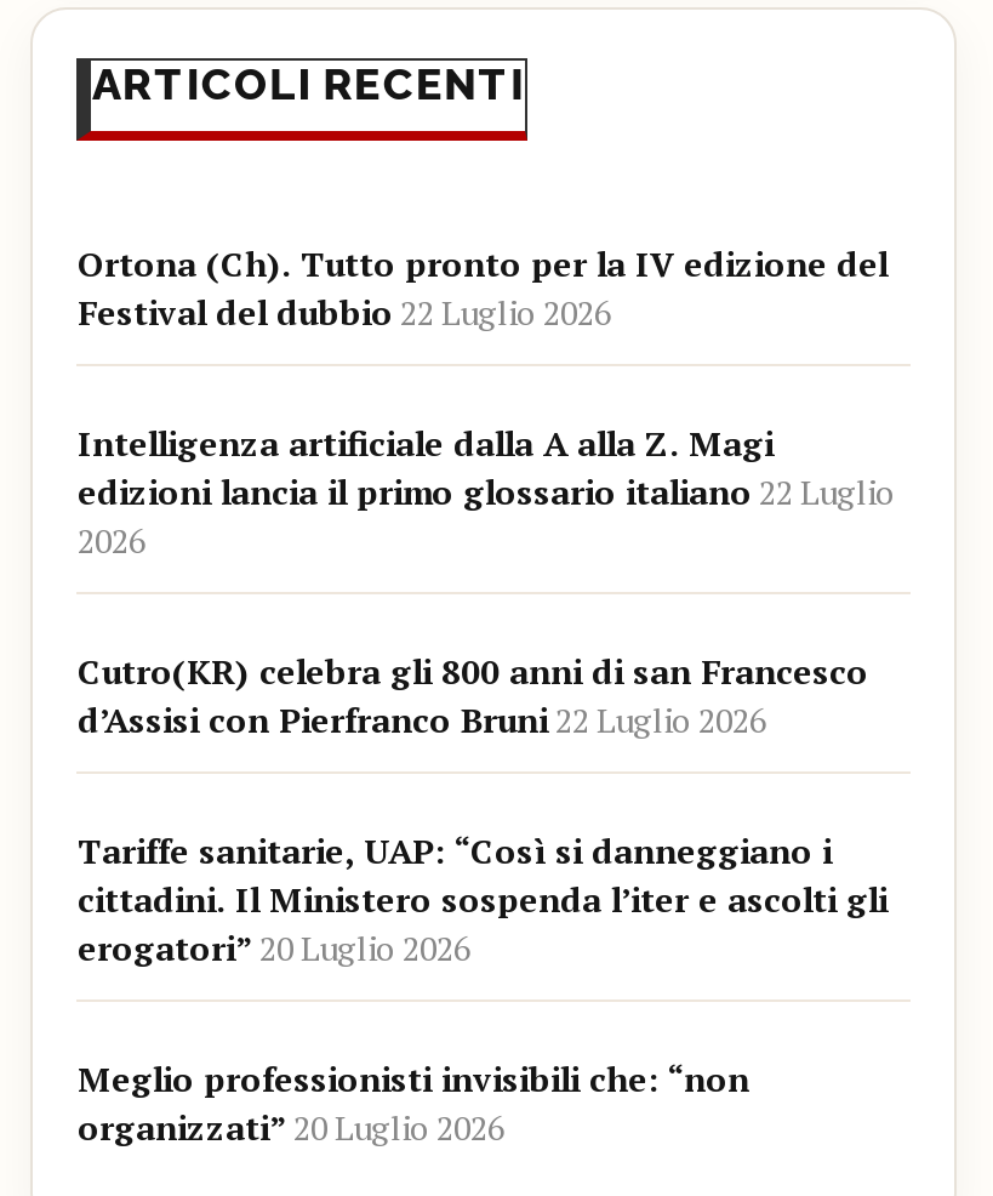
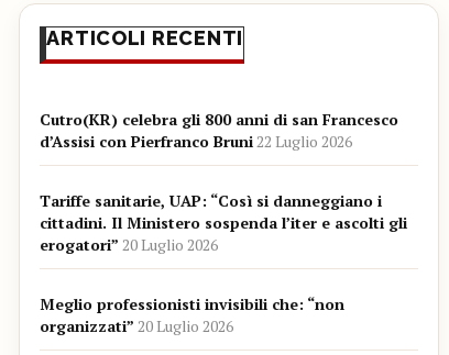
[77,241,895,563] Ortona (Ch). Tutto pronto per la IV edizione del | Festival del dubbio 22 Luglio 2026 | Intelligenza artificiale dalla A alla Z. Magi | edizioni lancia il primo glossario italiano 22 Luglio | 2026 -> none

